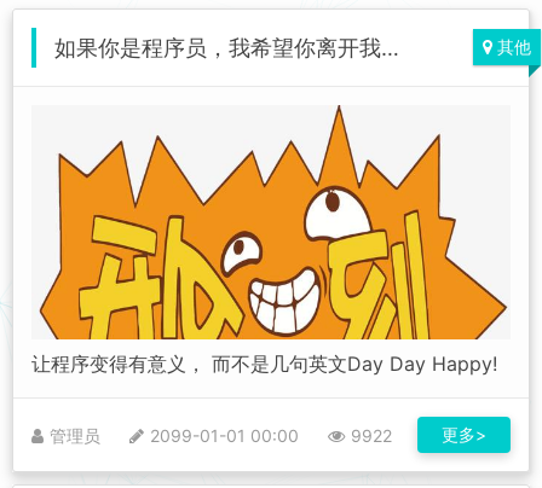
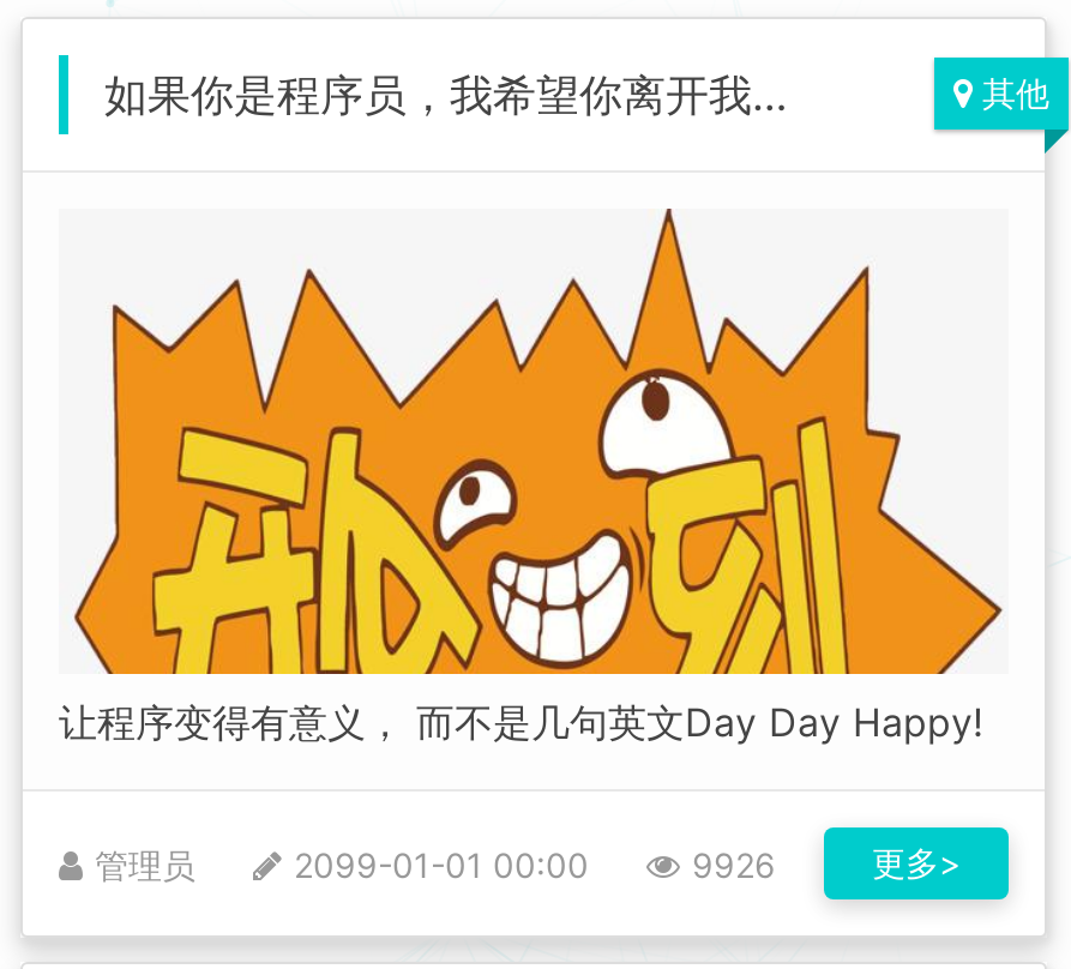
[351,425,392,446] 9922 -> [692,844,776,885] 9926

